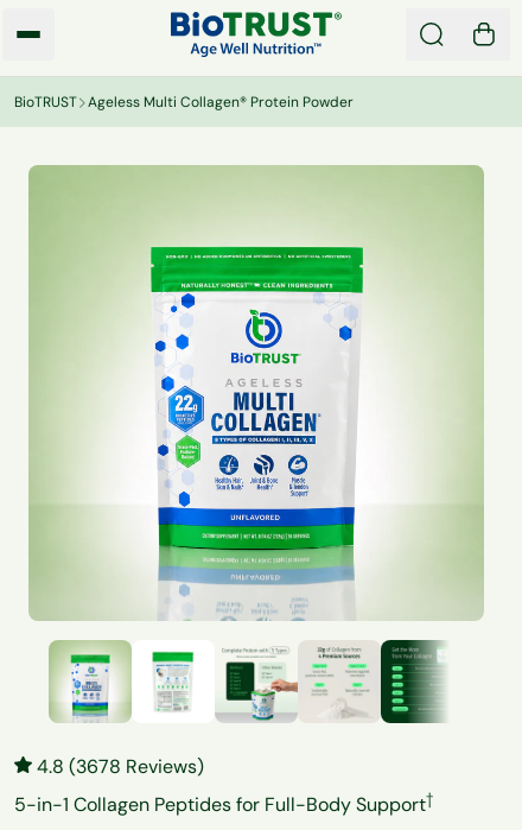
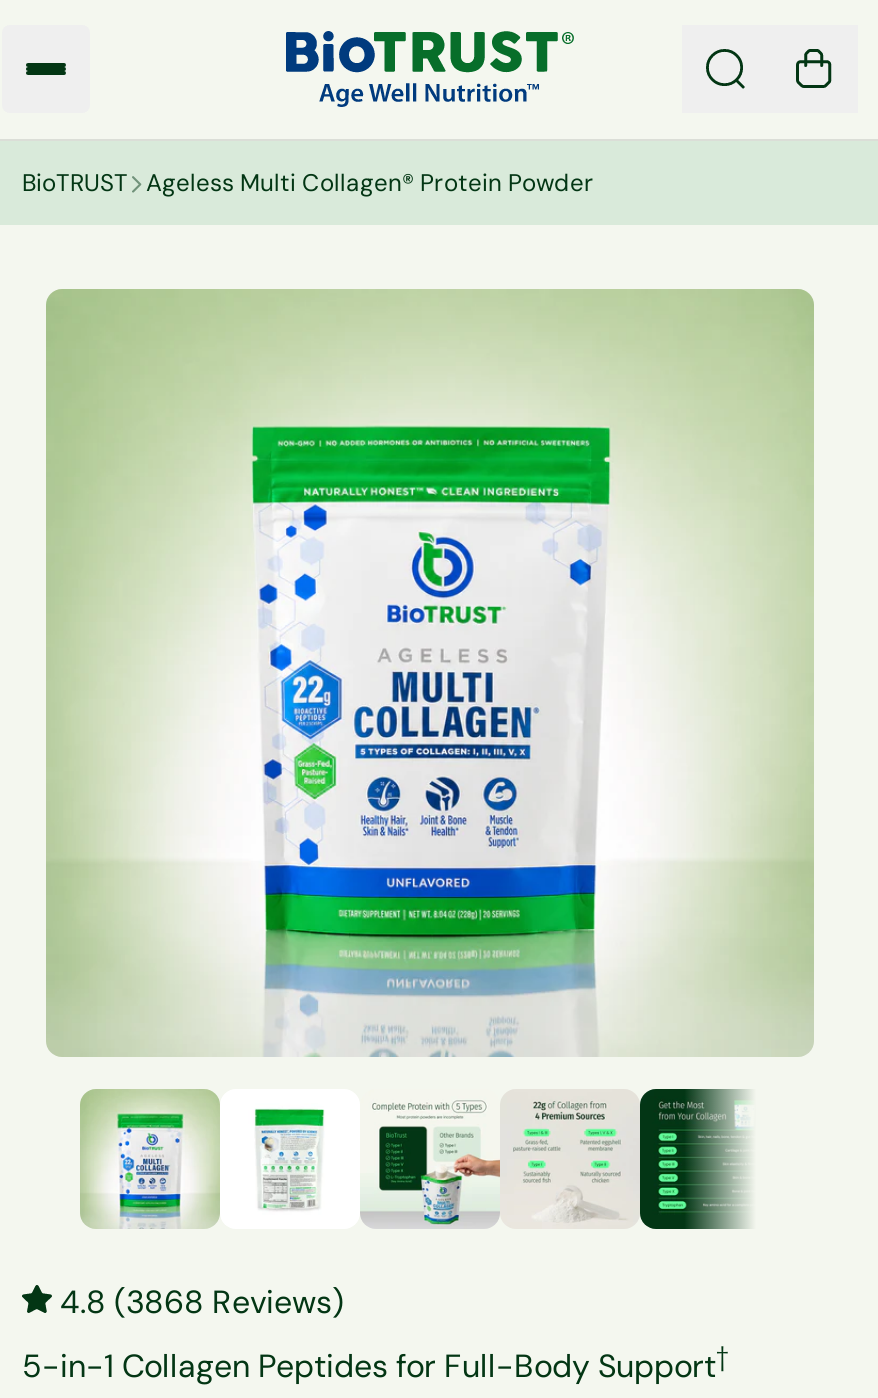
[37,754,204,779] 4.8 (3678 Reviews) -> [60,1281,344,1323] 4.8 (3868 Reviews)

